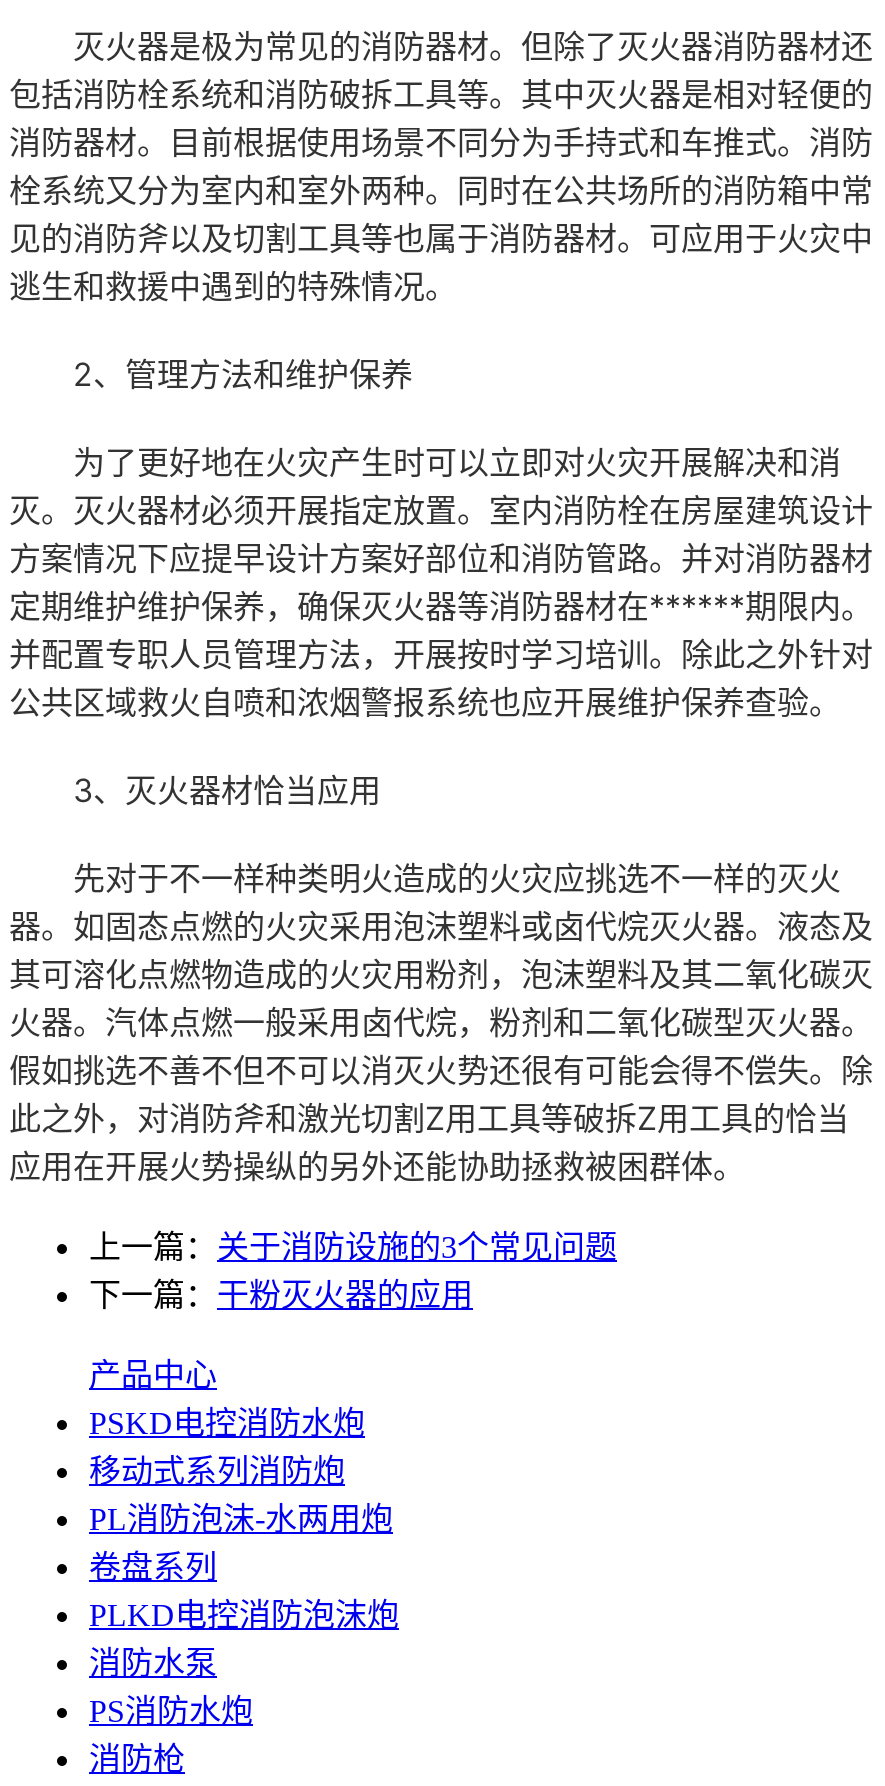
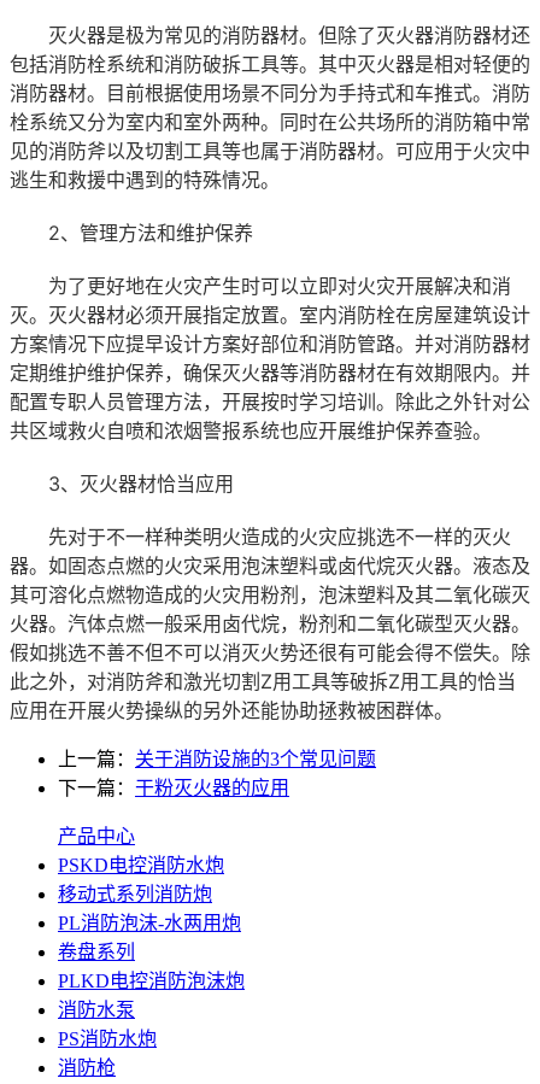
[9,586,873,722] 定期维护维护保养，确保灭火器等消防器材在******期限内。 | 并配置专职人员管理方法，开展按时学习培训。除此之外针对 | 公共区域救火自喷和浓烟警报系统也应开展维护保养查验。 -> [10,361,530,443] 定期维护维护保养，确保灭火器等消防器材在有效期限内。并 | 配置专职人员管理方法，开展按时学习培训。除此之外针对公 | 共区域救火自喷和浓烟警报系统也应开展维护保养查验。

